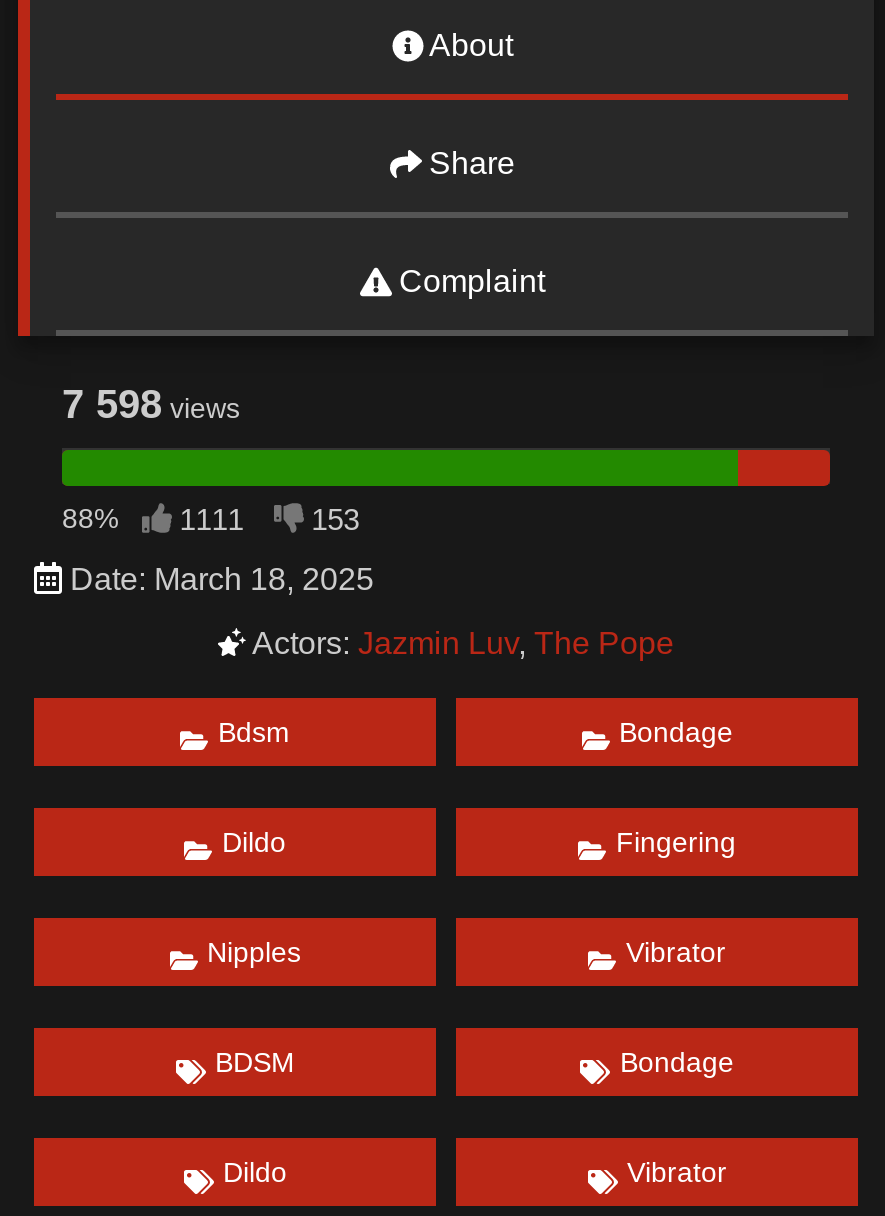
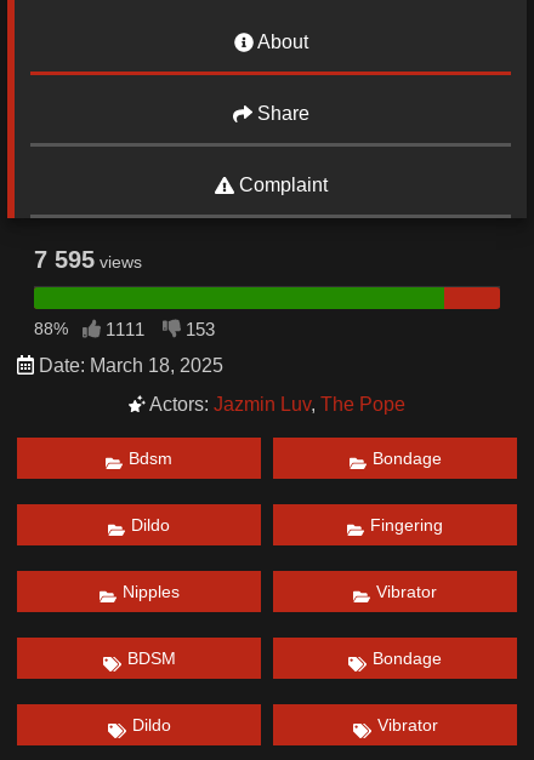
[62,381,240,425] 7 598 views -> [34,246,142,272] 7 595 views

